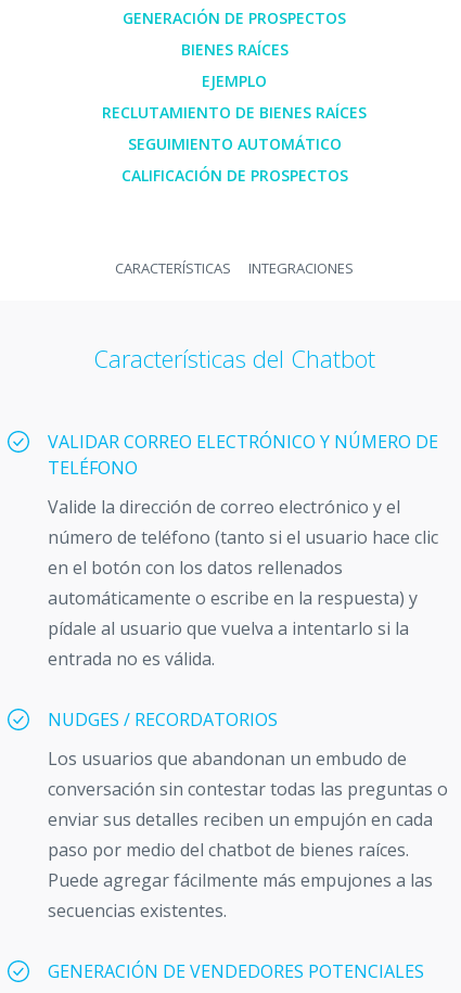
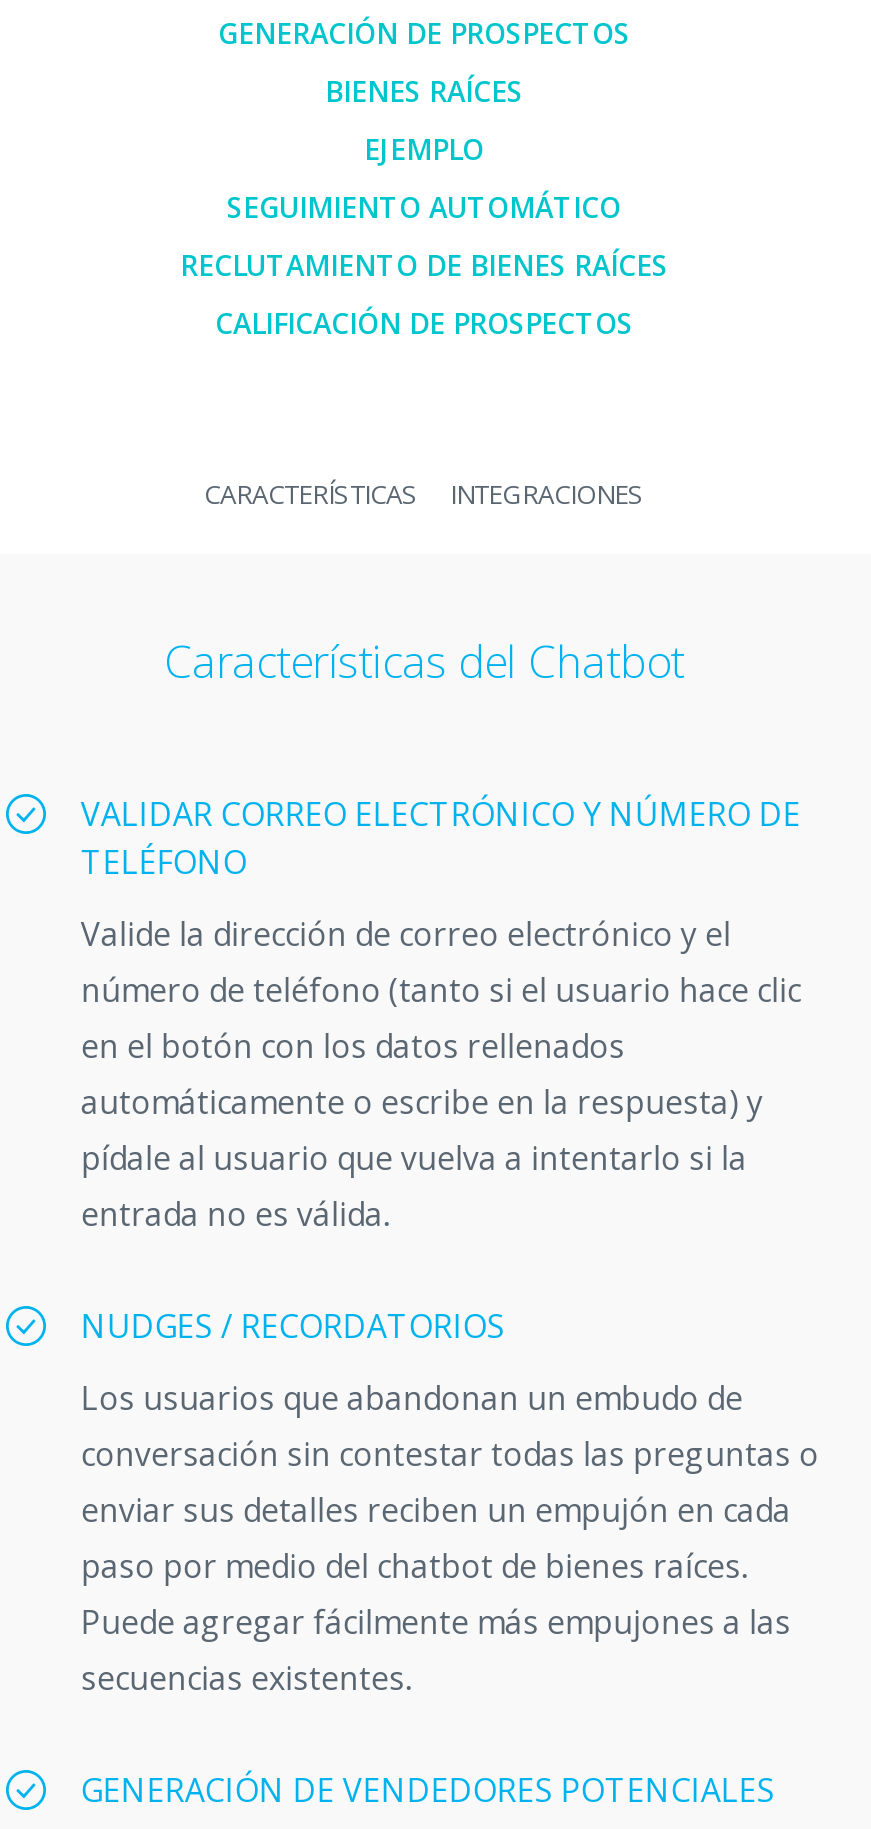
moved [102,102,367,123] -> [180,246,668,284]: RECLUTAMIENTO DE BIENES RAÍCES
moved [127,133,341,154] -> [227,188,621,226]: SEGUIMIENTO AUTOMÁTICO

